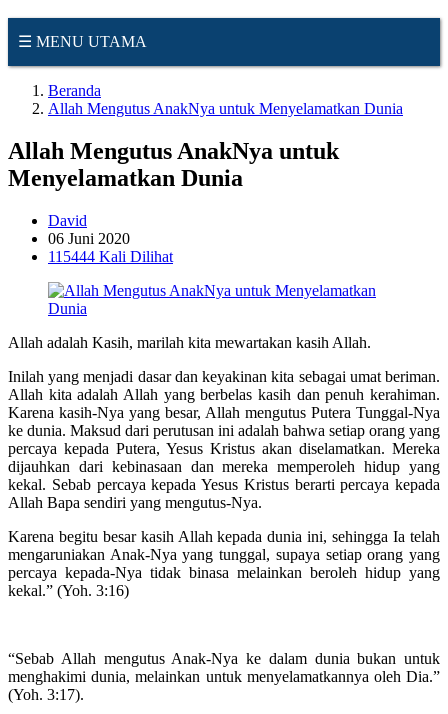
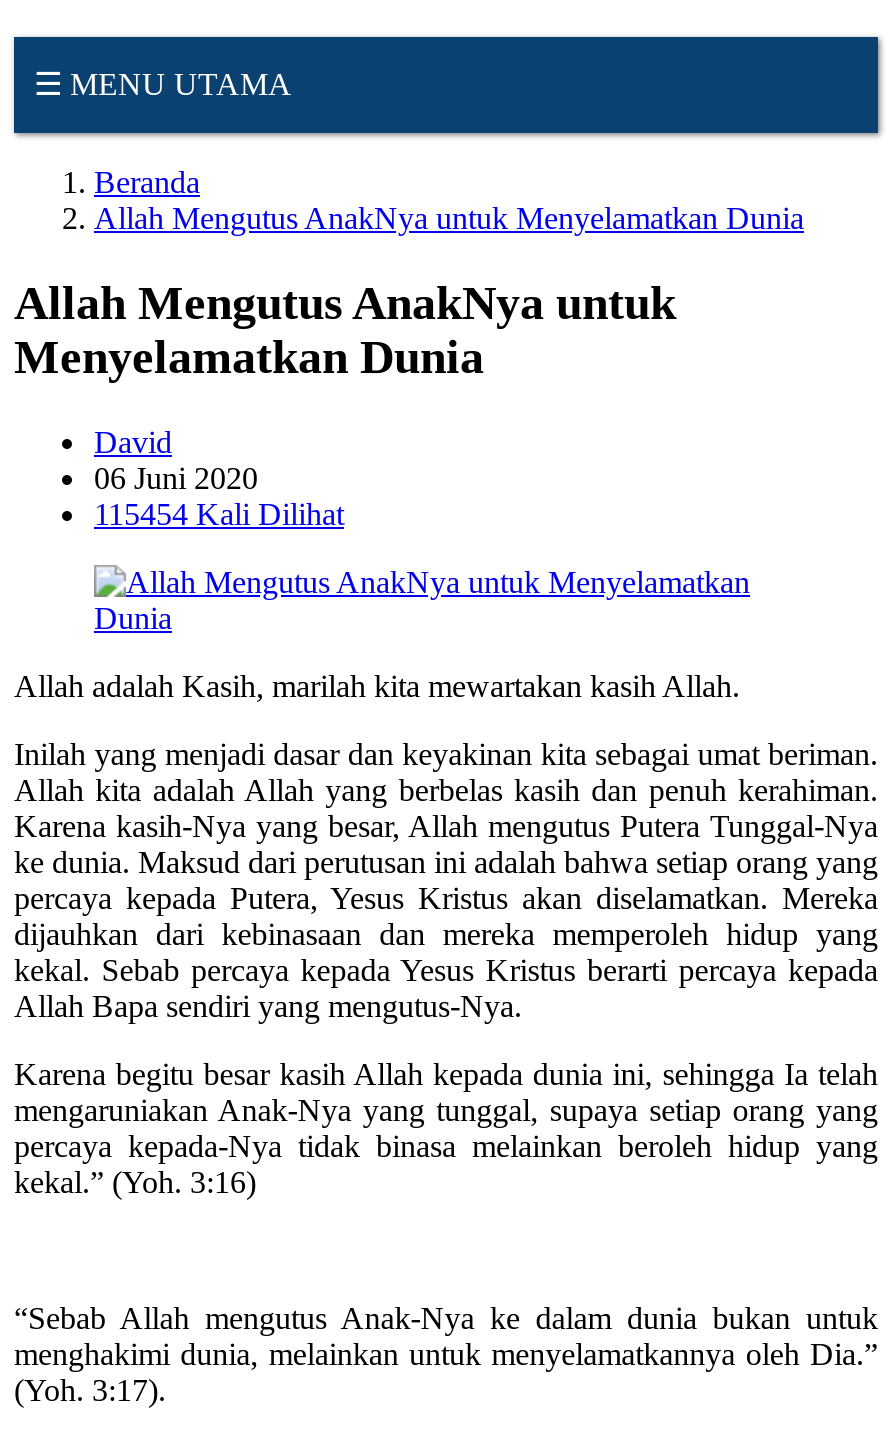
[48,248,173,265] 115444 Kali Dilihat -> [94,497,344,531] 115454 Kali Dilihat

